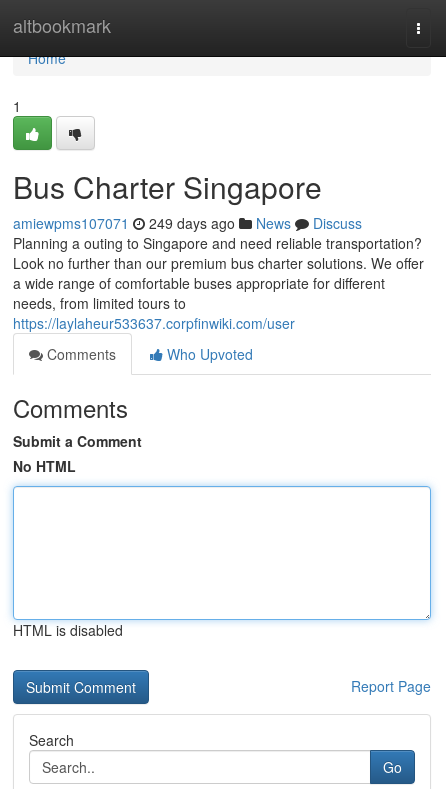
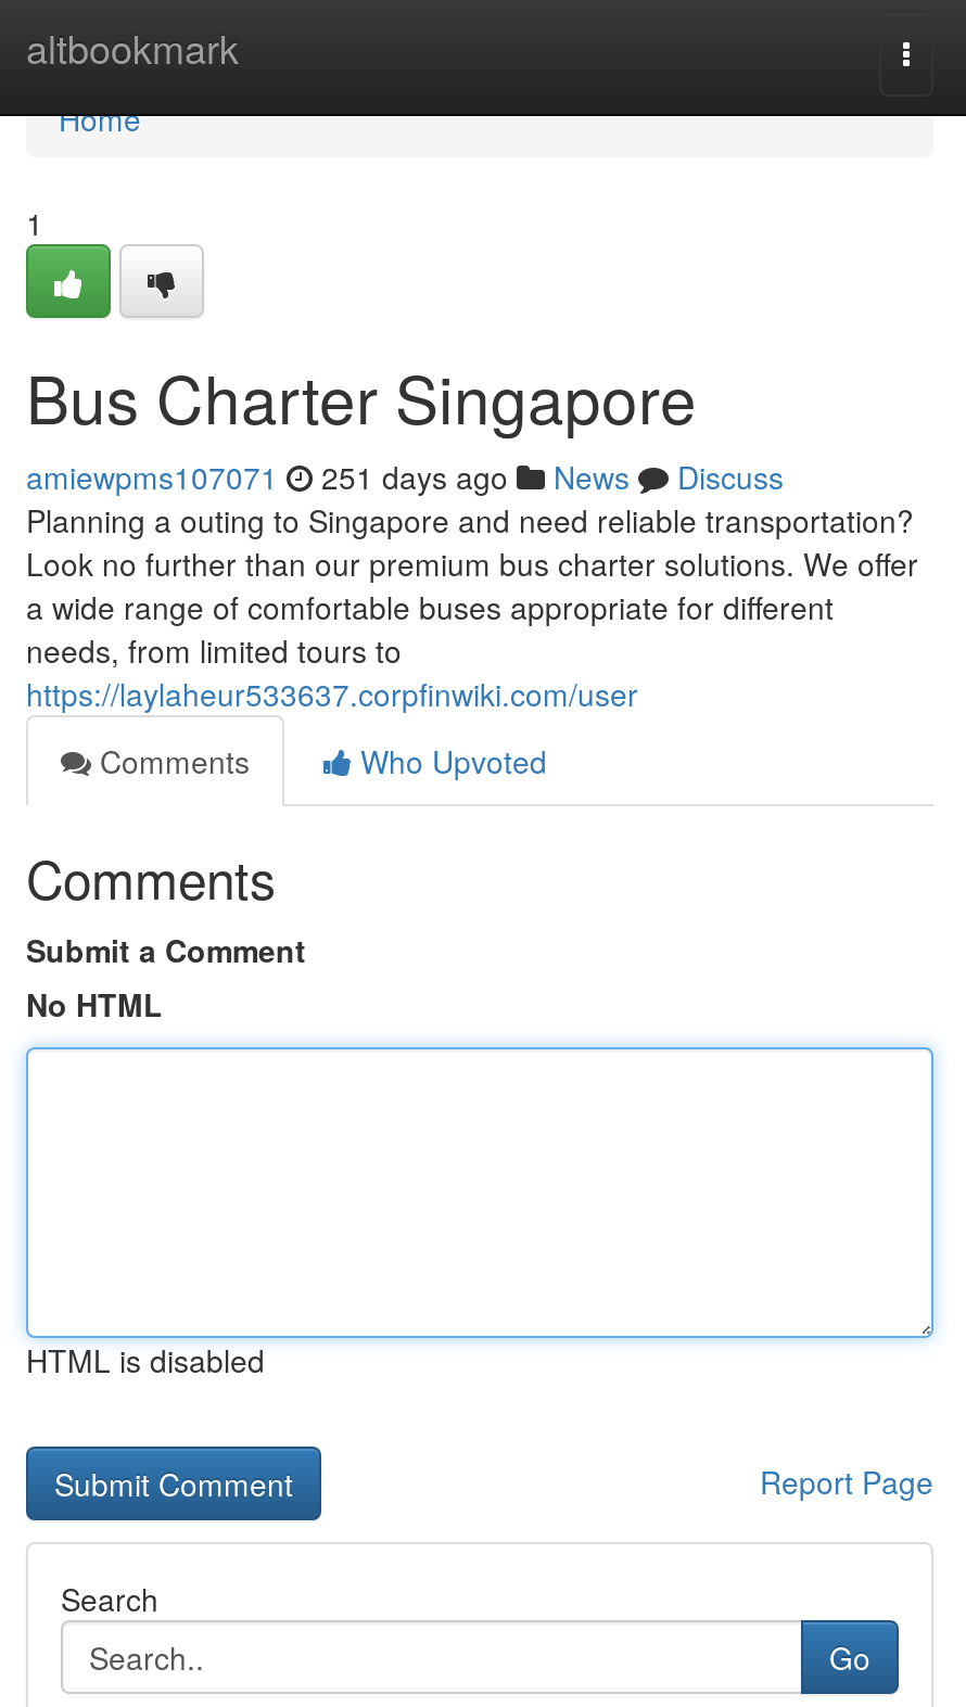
[13,213,362,233] amiewpms107071 249 days ago News Discuss -> [26,455,784,498] amiewpms107071 251 days ago News Discuss

